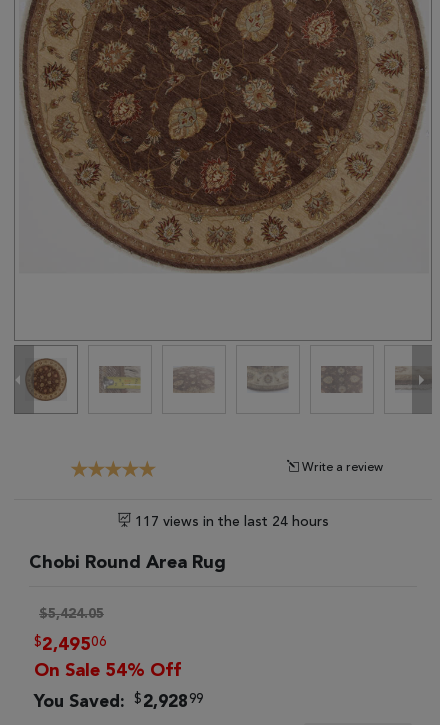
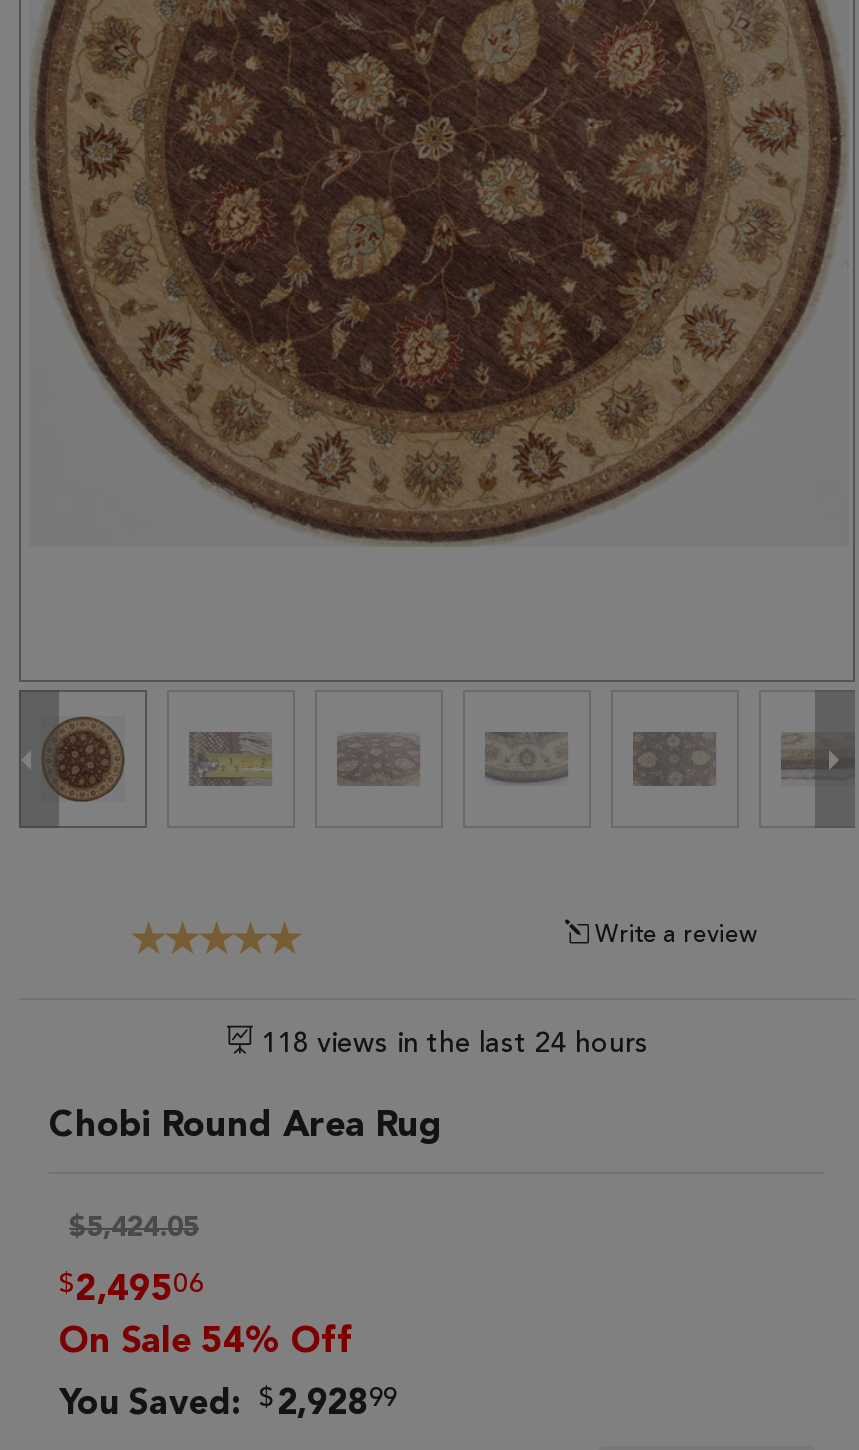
[131,515,329,529] 117 views in the last 24 hours -> [253,1030,649,1058] 118 views in the last 24 hours

